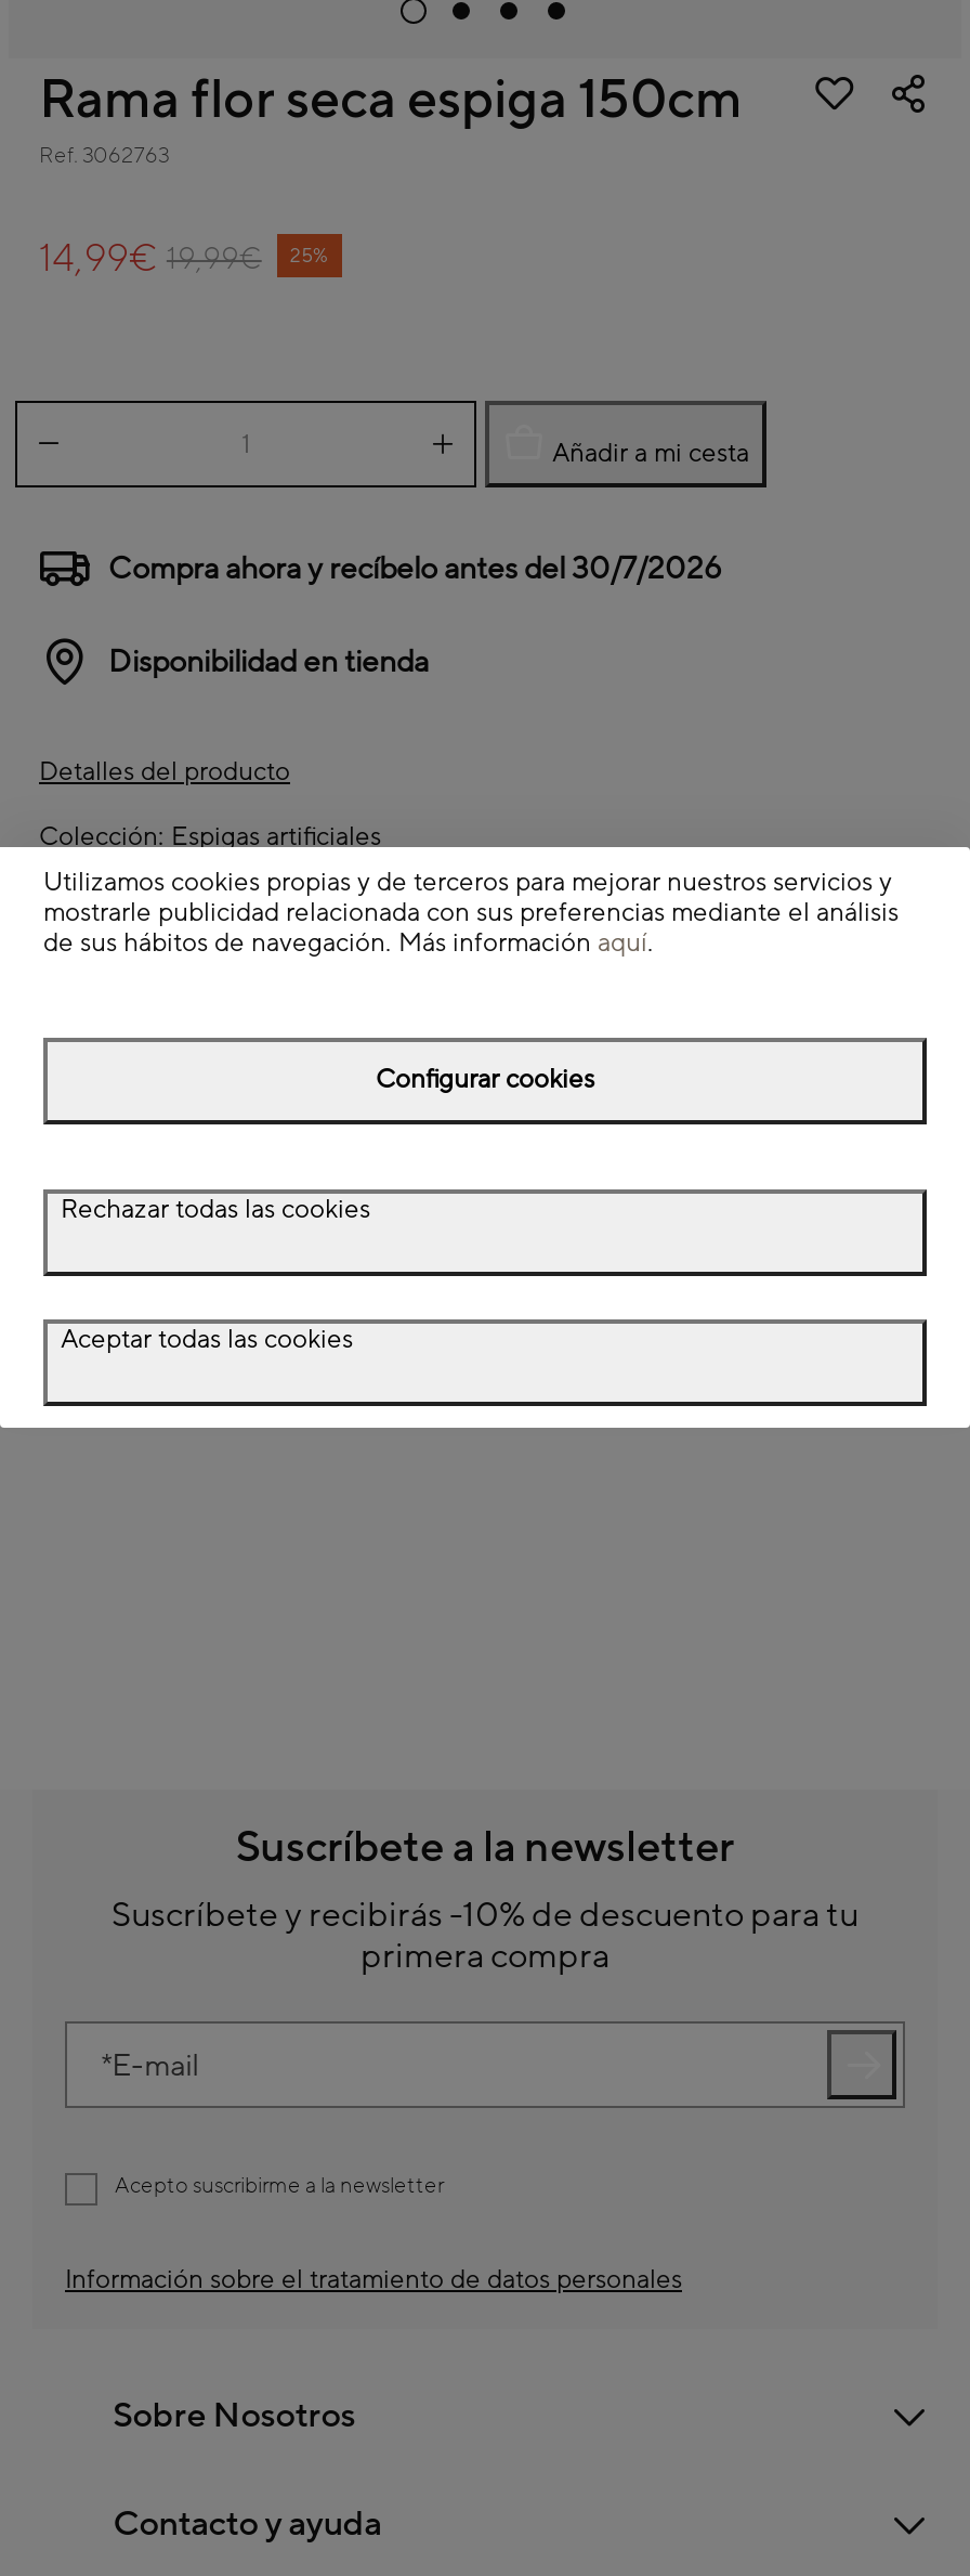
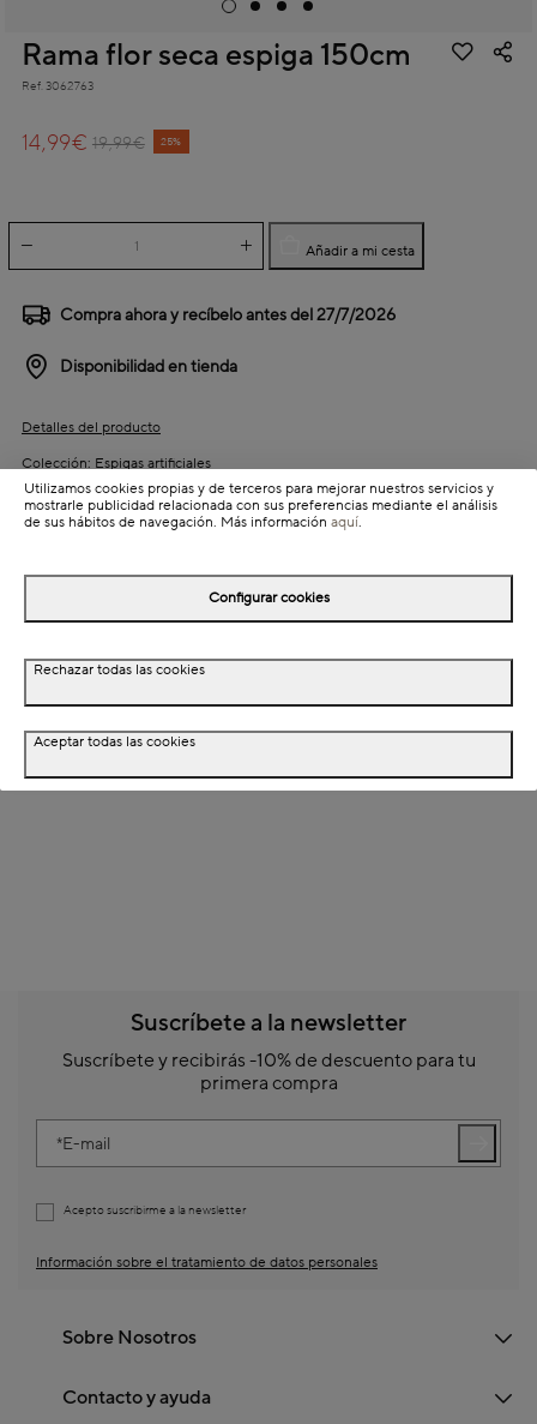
[108,550,728,589] Compra ahora y recíbelo antes del 30/7/2026 -> [60,305,399,326] Compra ahora y recíbelo antes del 27/7/2026

